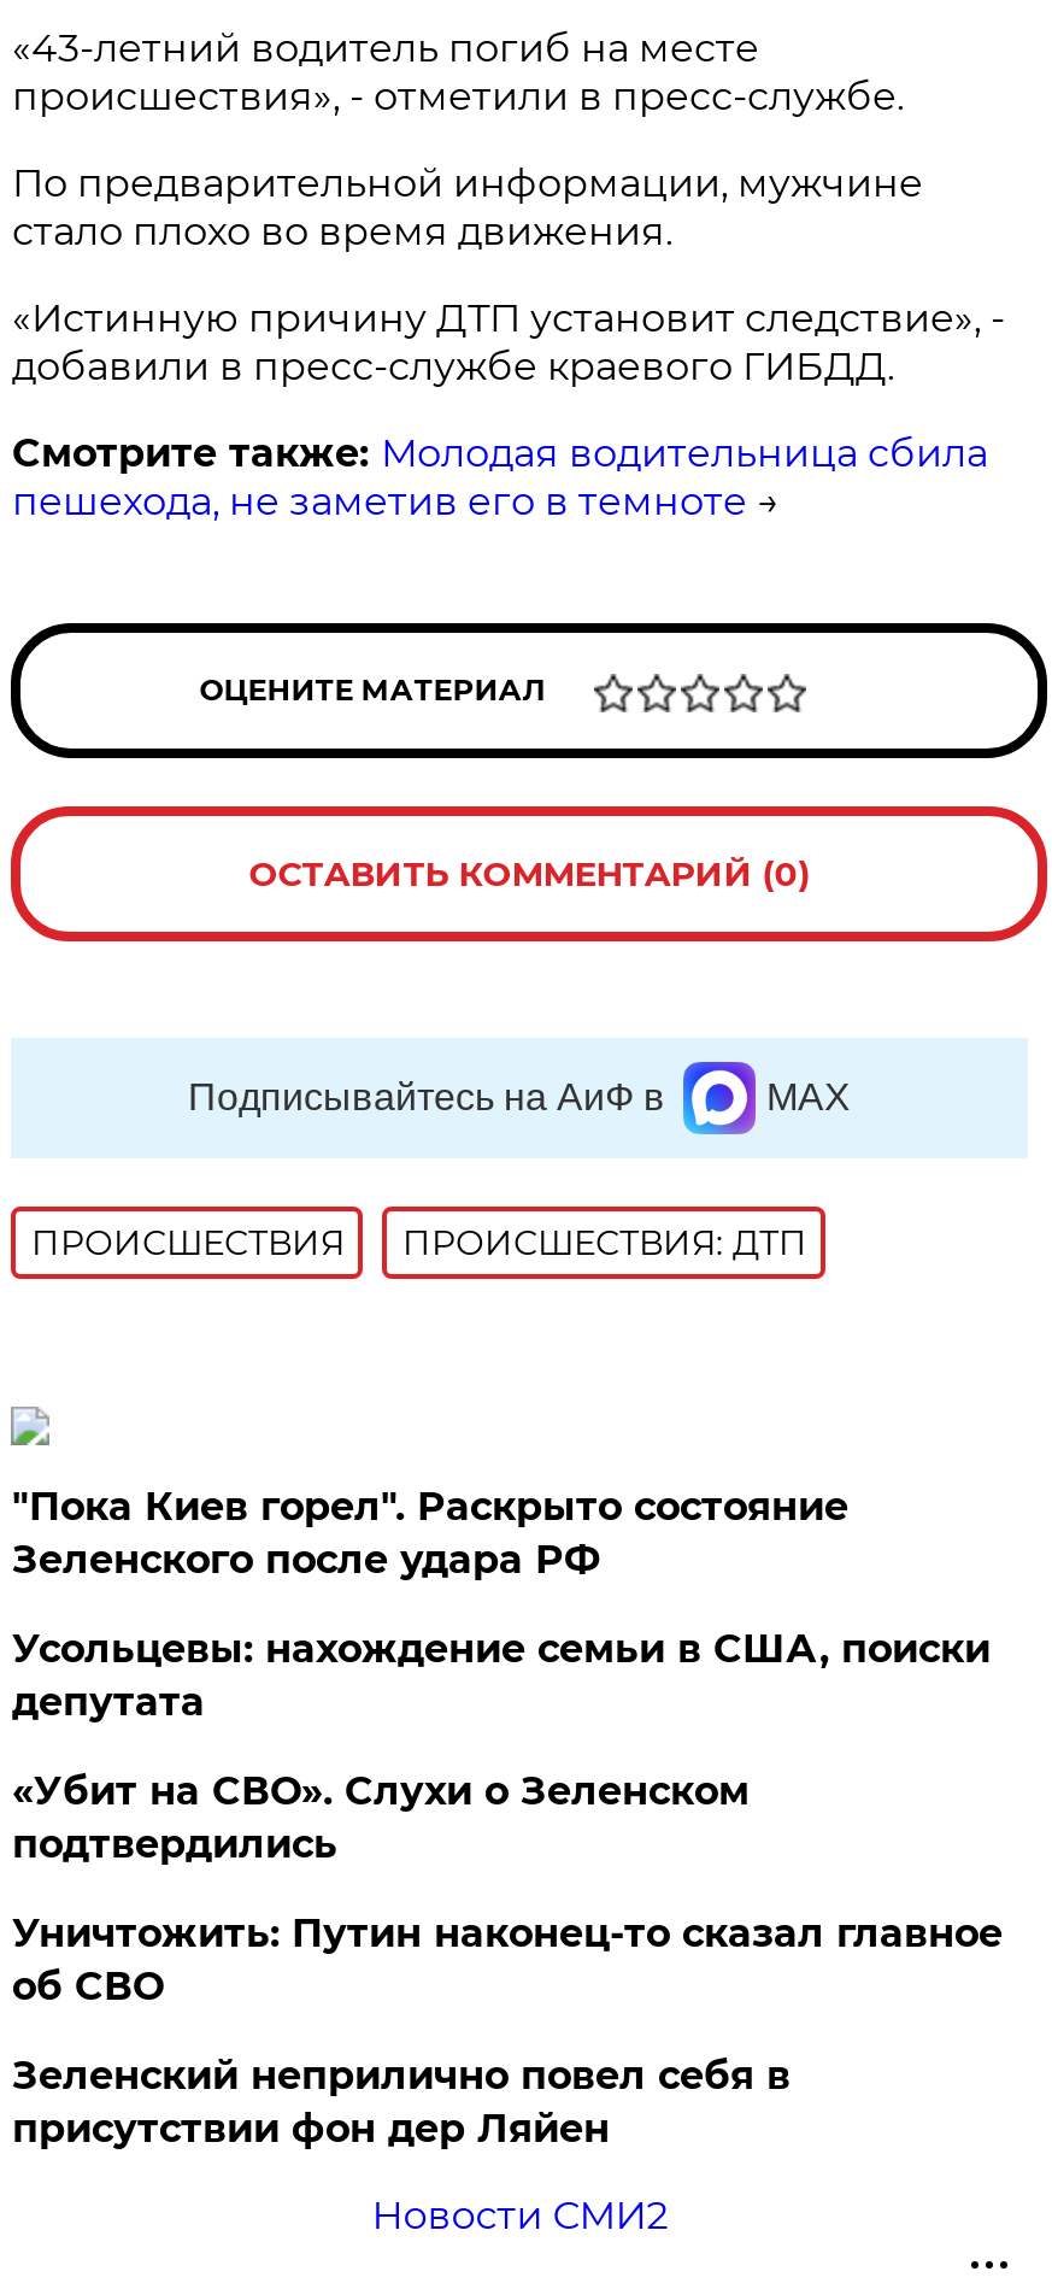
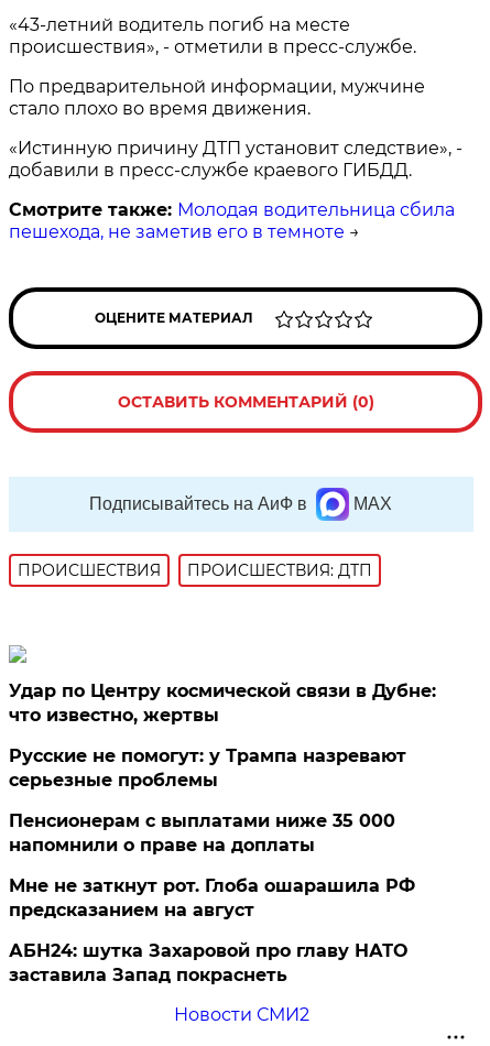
[12,1483,848,1582] "Пока Киев горел". Раскрыто состояние | Зеленского после удара РФ -> [9,680,436,725] Удар по Центру космической связи в Дубне: | что известно, жертвы
[12,1626,990,1724] Усольцевы: нахождение семьи в США, поиски | депутата -> [9,745,407,790] Русские не помогут: у Трампа назревают | серьезные проблемы
[12,1768,749,1867] «Убит на СВО». Слухи о Зеленском | подтвердились -> [9,810,396,855] Пенсионерам с выплатами ниже 35 000 | напомнили о праве на доплаты
[12,1910,1002,2009] Уничтожить: Путин наконец-то сказал главное | об СВО -> [9,875,416,920] Мне не заткнут рот. Глоба ошарашила РФ | предсказанием на август
[12,2052,790,2151] Зеленский неприлично повел cебя в | присутствии фон дер Ляйен -> [9,940,408,985] АБН24: шутка Захаровой про главу НАТО | заставила Запад покраснеть

